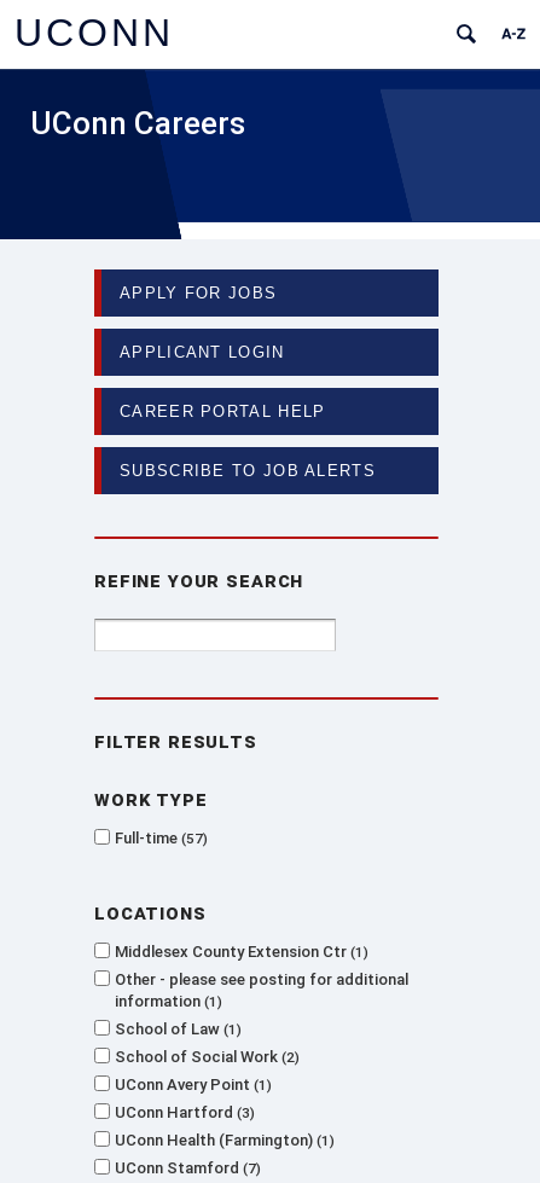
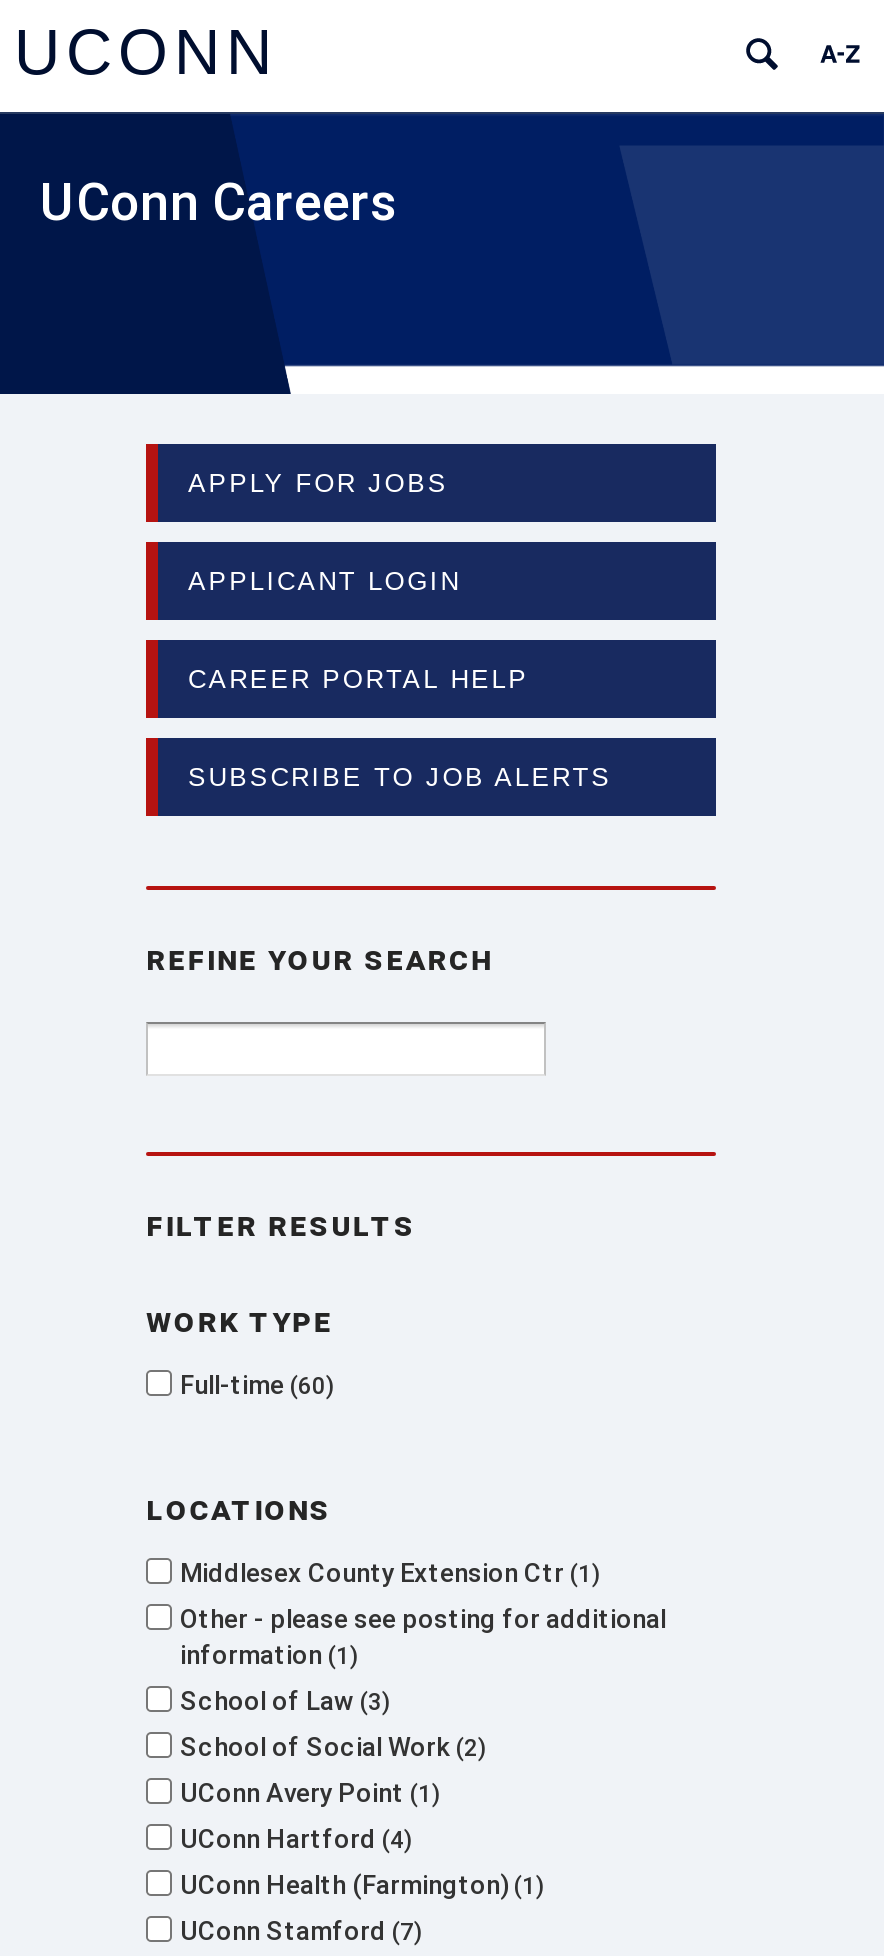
[115,829,203,847] Full-time 57 -> [180,1370,326,1400] Full-time 60
[115,1020,237,1038] School of Law 1 -> [180,1686,382,1716] School of Law 3
[115,1103,250,1121] UConn Hartford 3 -> [180,1824,404,1854] UConn Hartford 4

